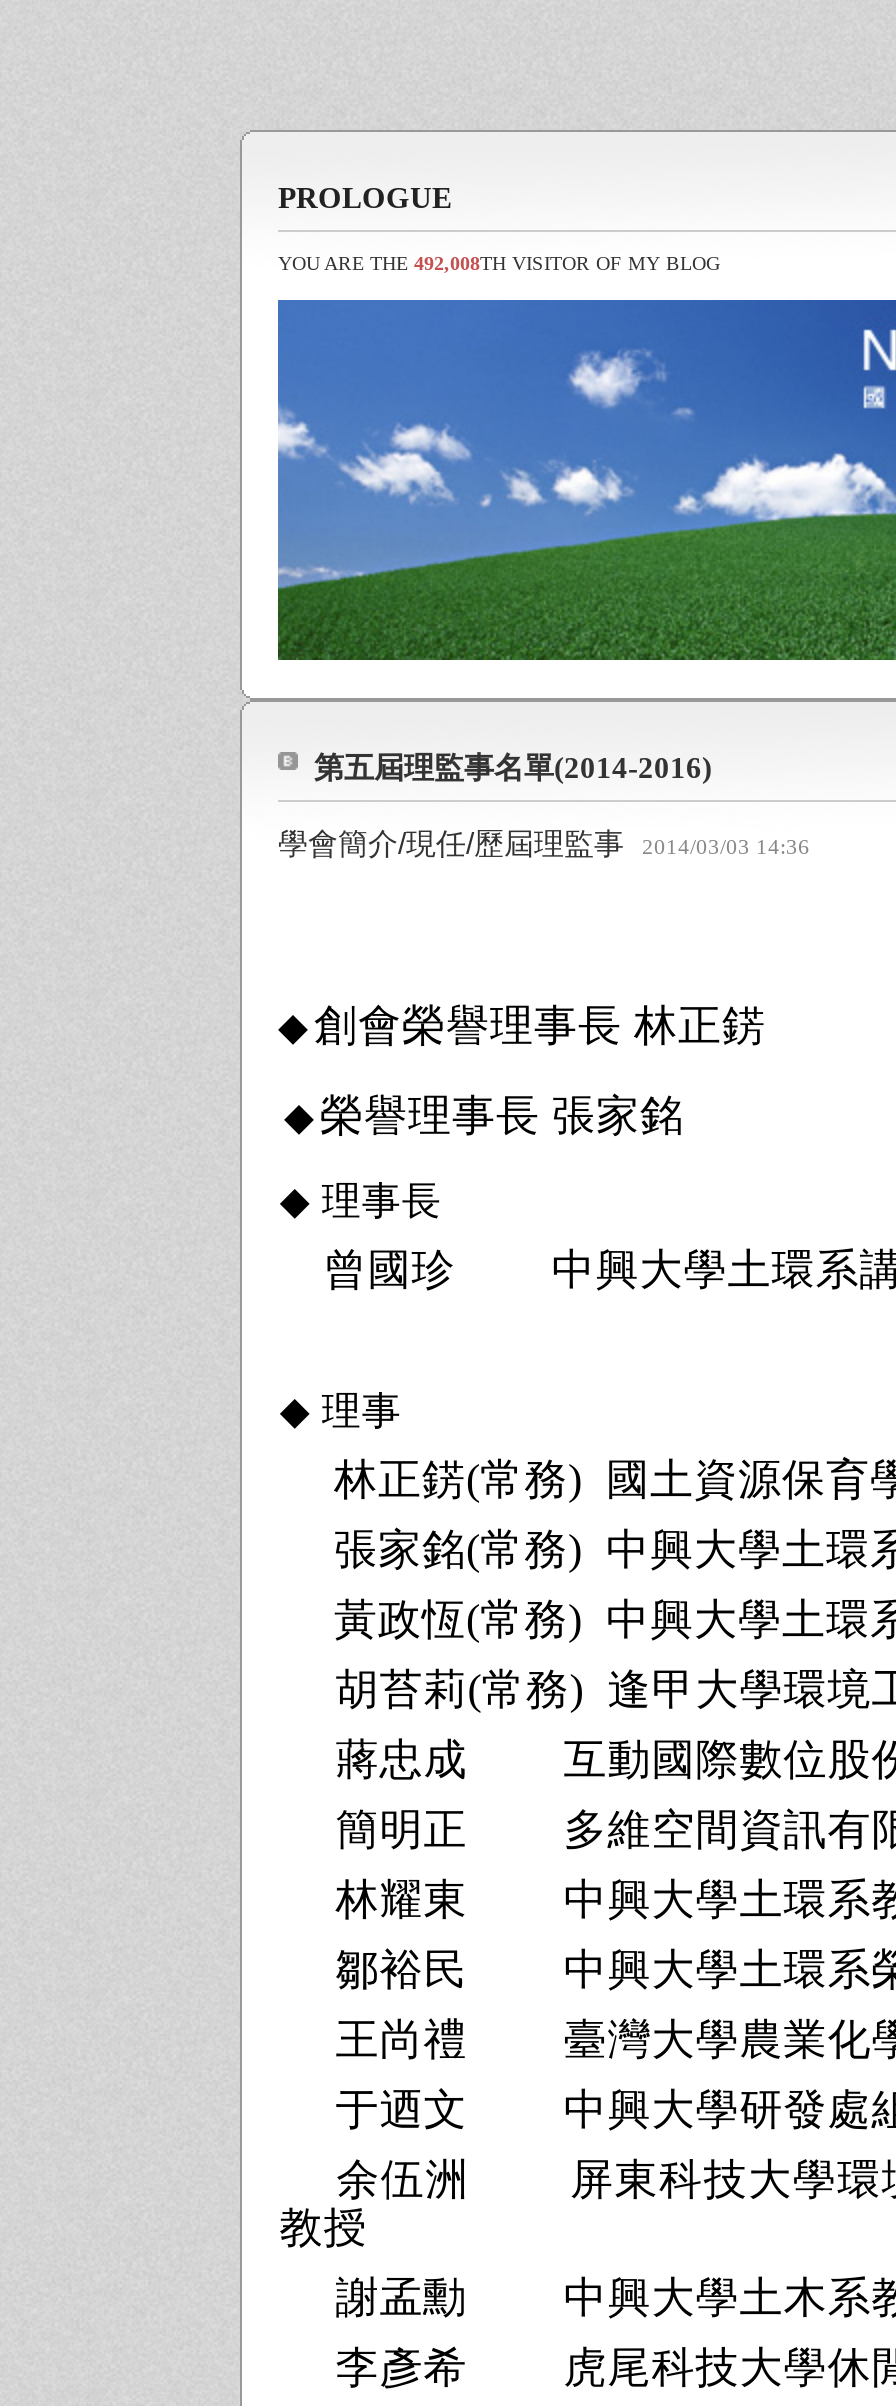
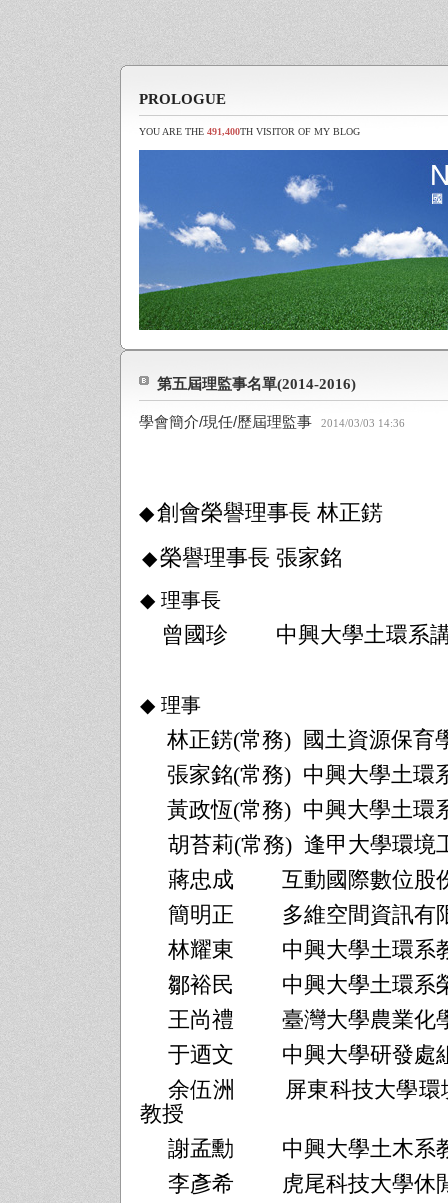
[278,252,720,274] YOU ARE THE 492,008TH VISITOR OF MY BLOG -> [139,126,360,137] YOU ARE THE 491,400TH VISITOR OF MY BLOG

